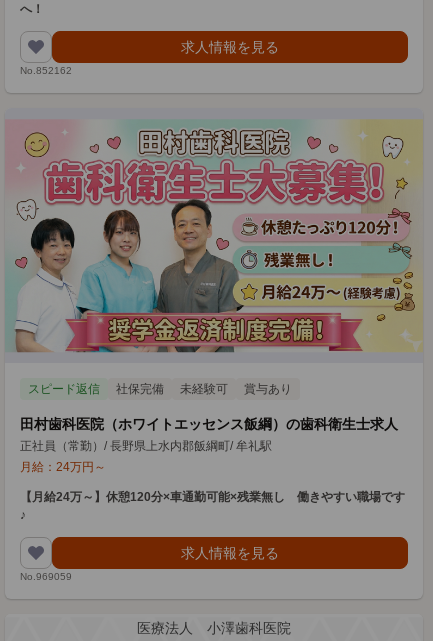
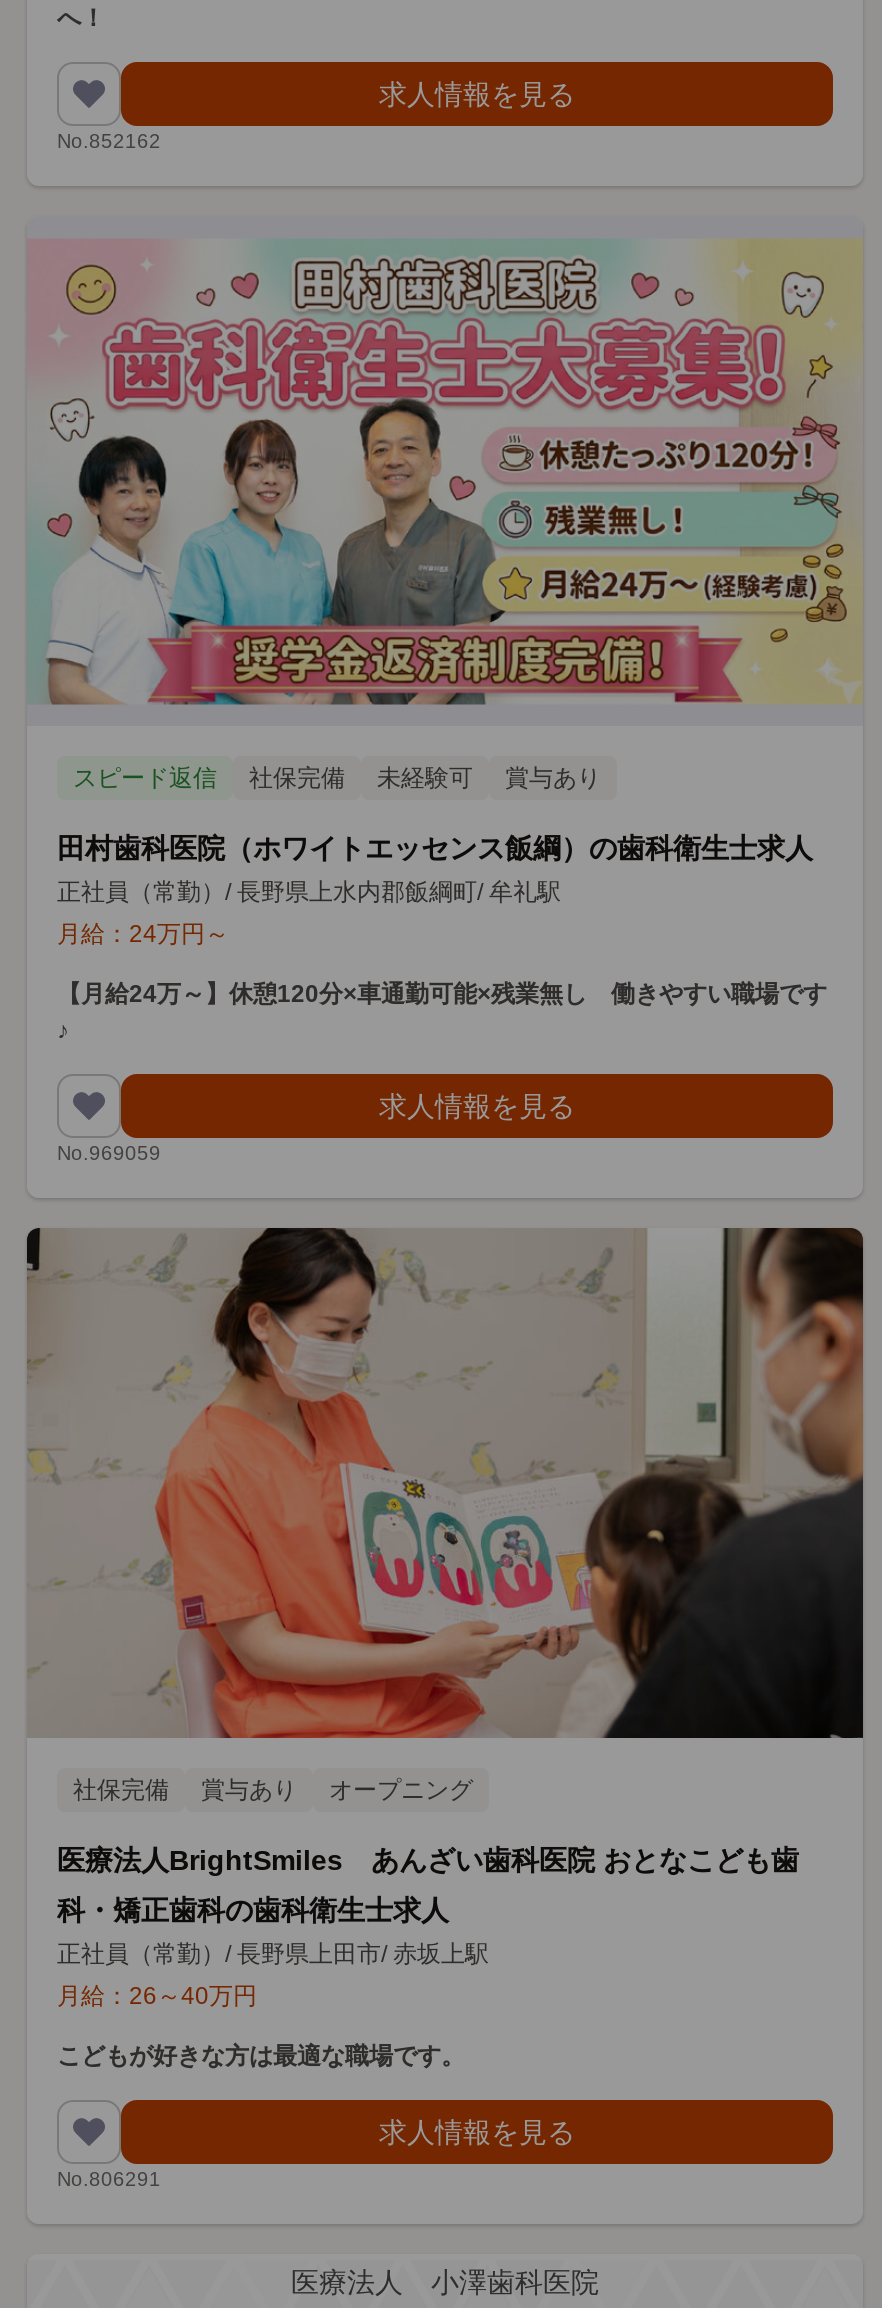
none -> [25,1226,865,2190] [image] | 社保完備 | 賞与あり | オープニング | 医療法人BrightSmiles あんざい歯科医院 おとなこども歯 | 科・矯正歯科の歯科衛生士求人 | 正社員（常勤）/長野県上田市/赤坂上駅 | 月給：26～40万円 | こどもが好きな方は最適な職場です。 | 求人情報を見る | No.806291

